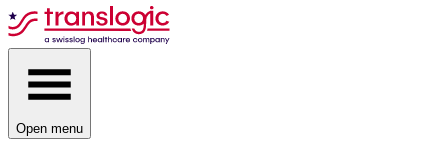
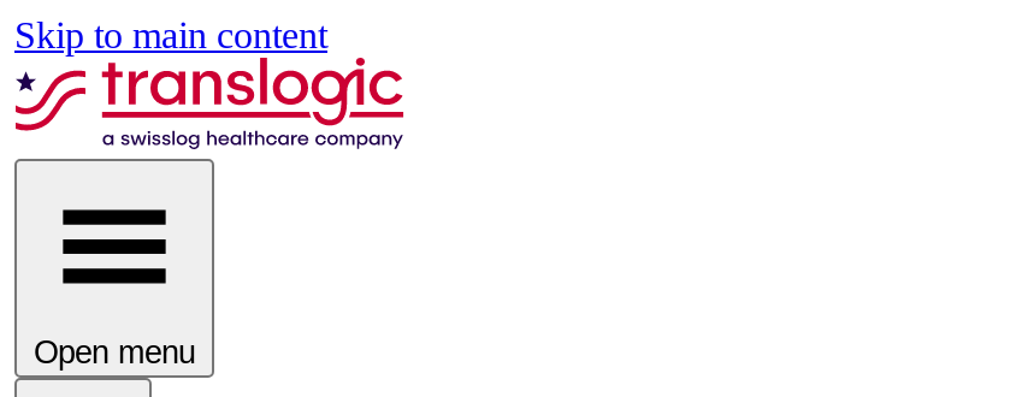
none -> [14,14,327,55] Skip to main content

